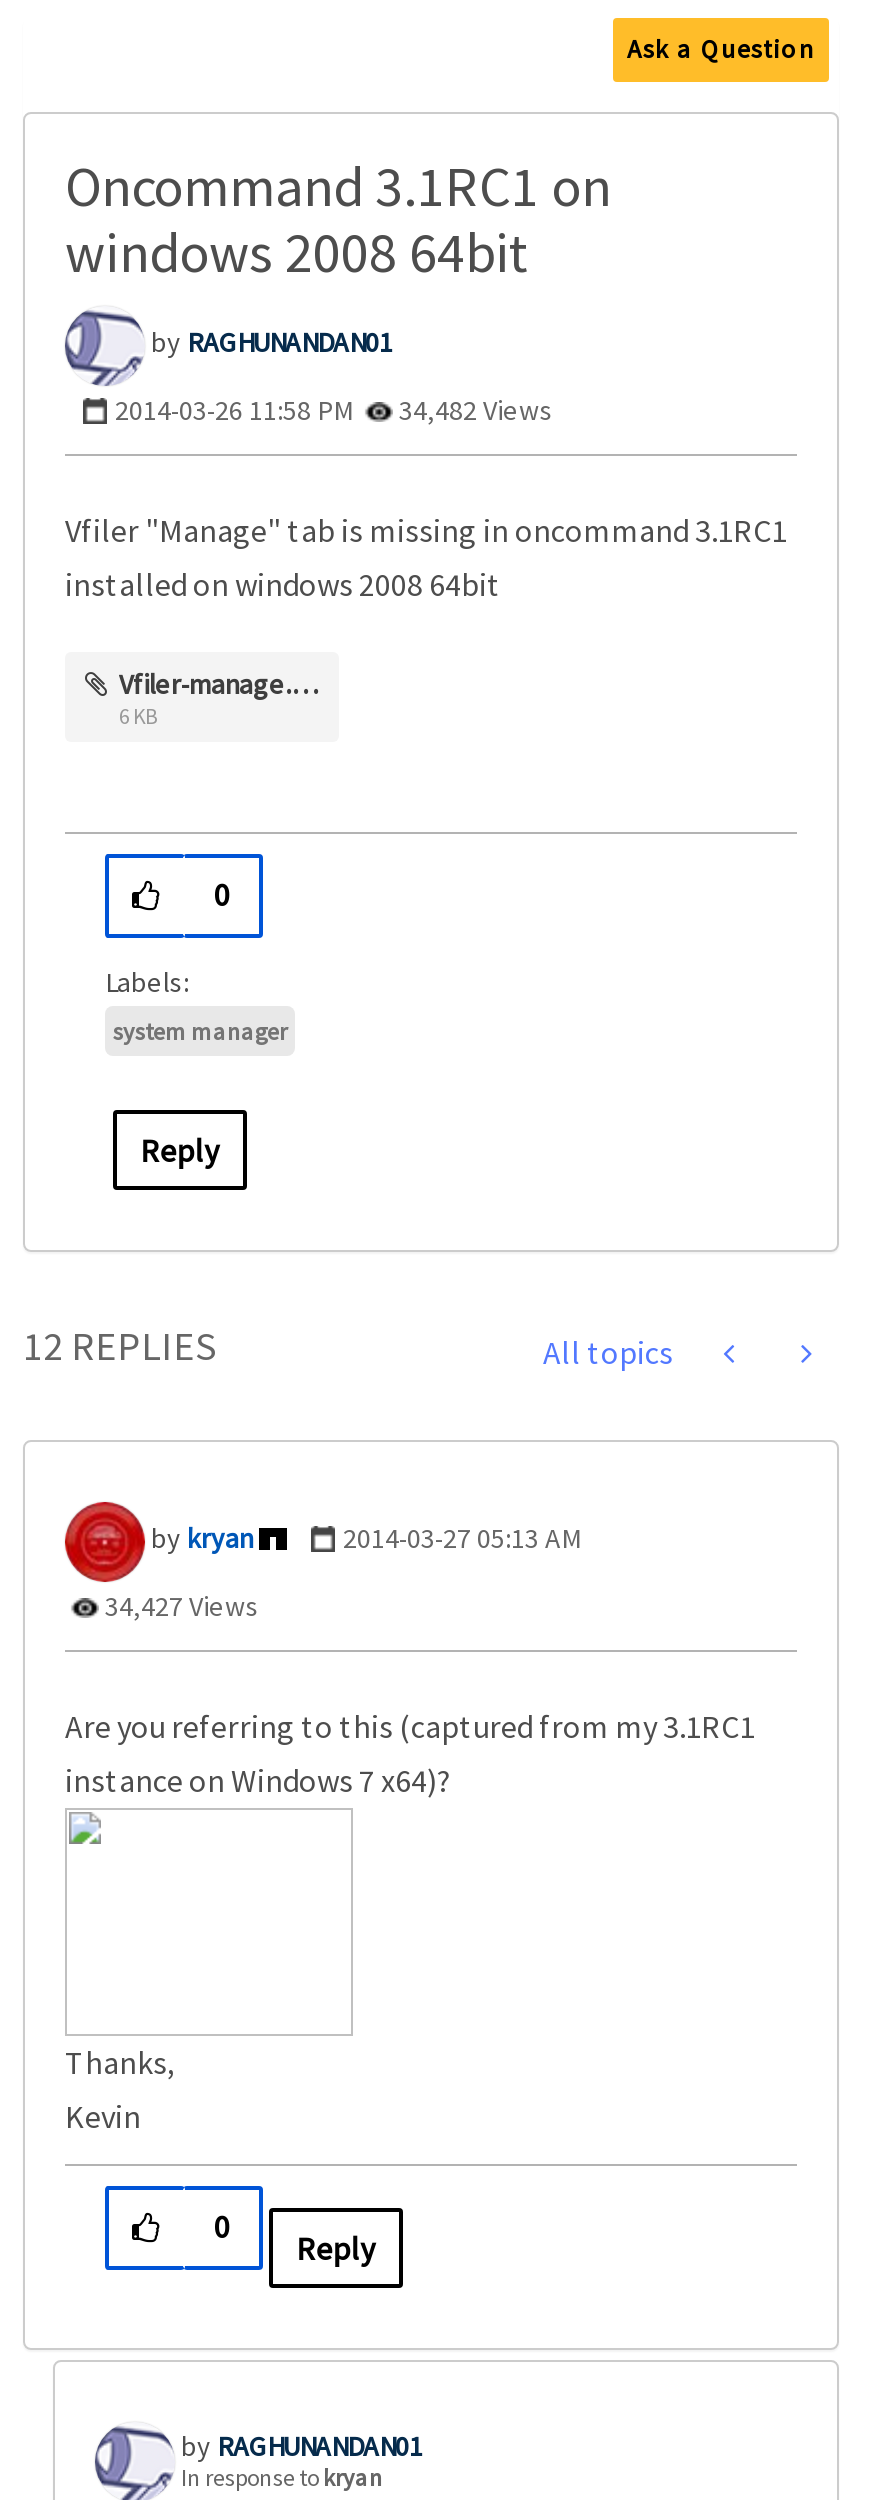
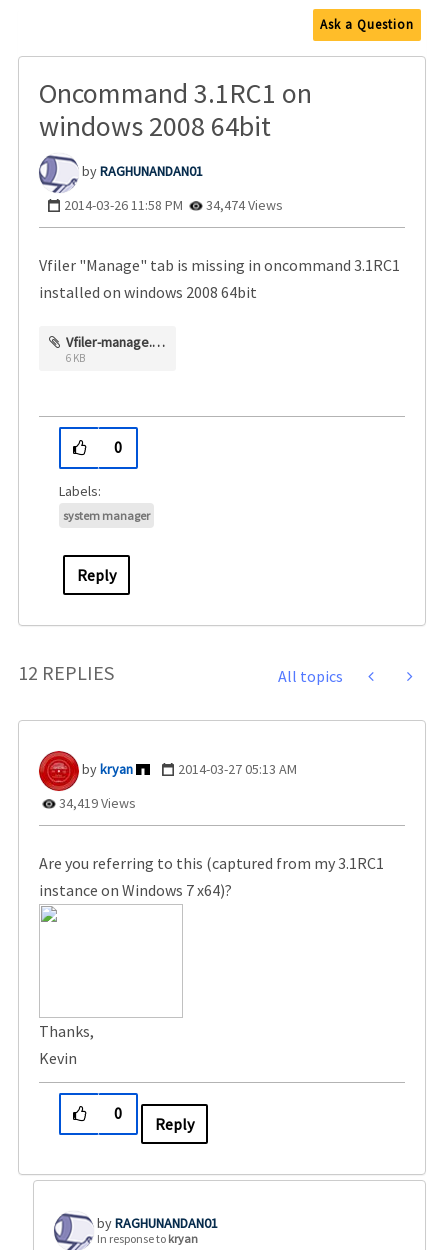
[115,392,553,428] 2014-03-26 11:58 PM 34,482 Views -> [64,196,283,214] 2014-03-26 11:58 PM 34,474 Views
[99,1588,259,1624] 34,427 Views -> [56,794,136,812] 34,419 Views

